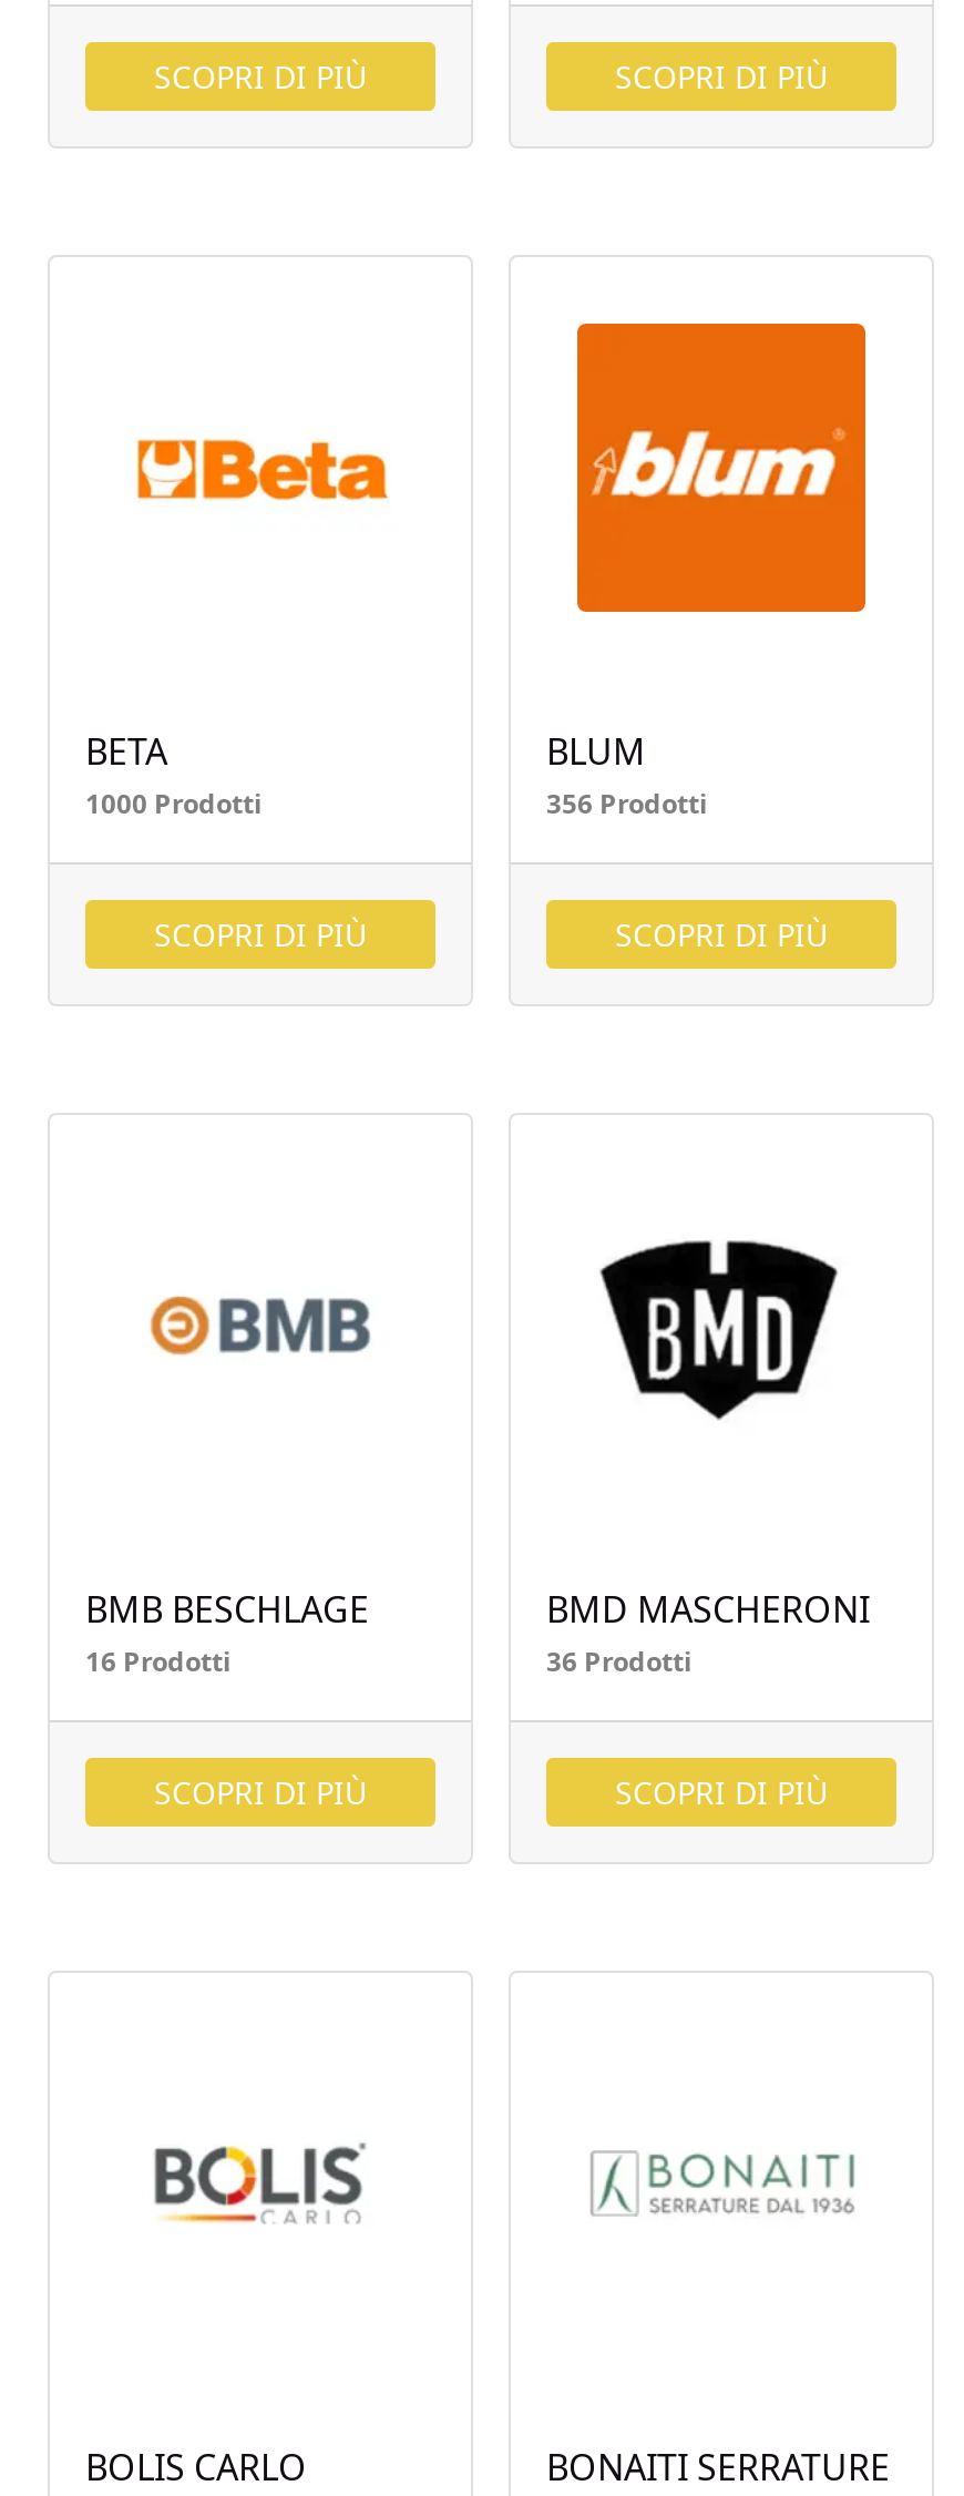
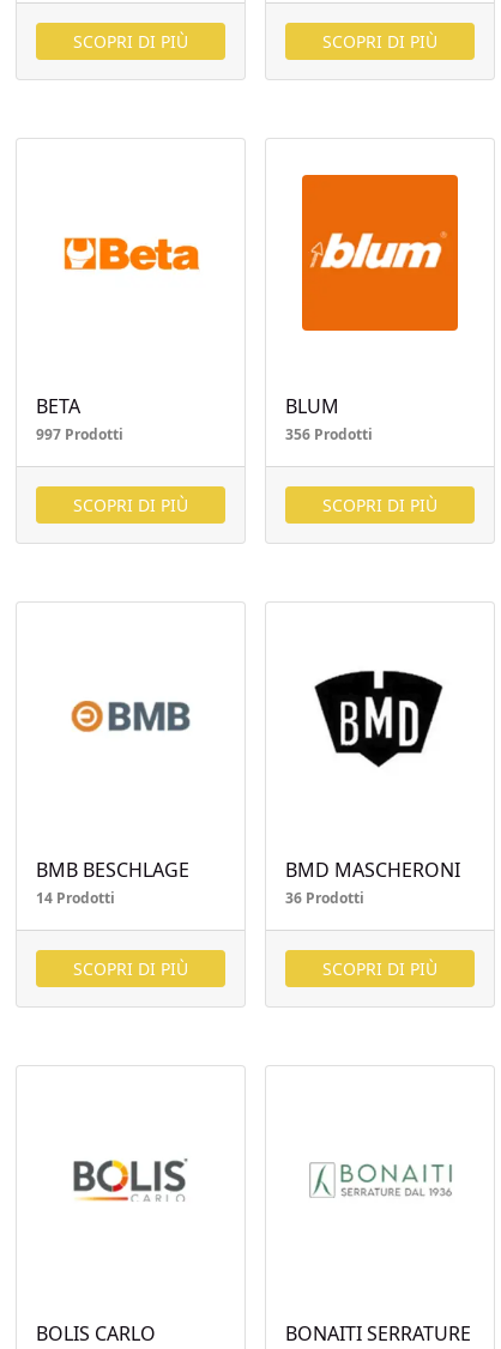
[85,785,263,822] 1000 Prodotti -> [36,424,123,444] 997 Prodotti
[85,1643,232,1680] 16 Prodotti -> [36,888,115,908] 14 Prodotti

